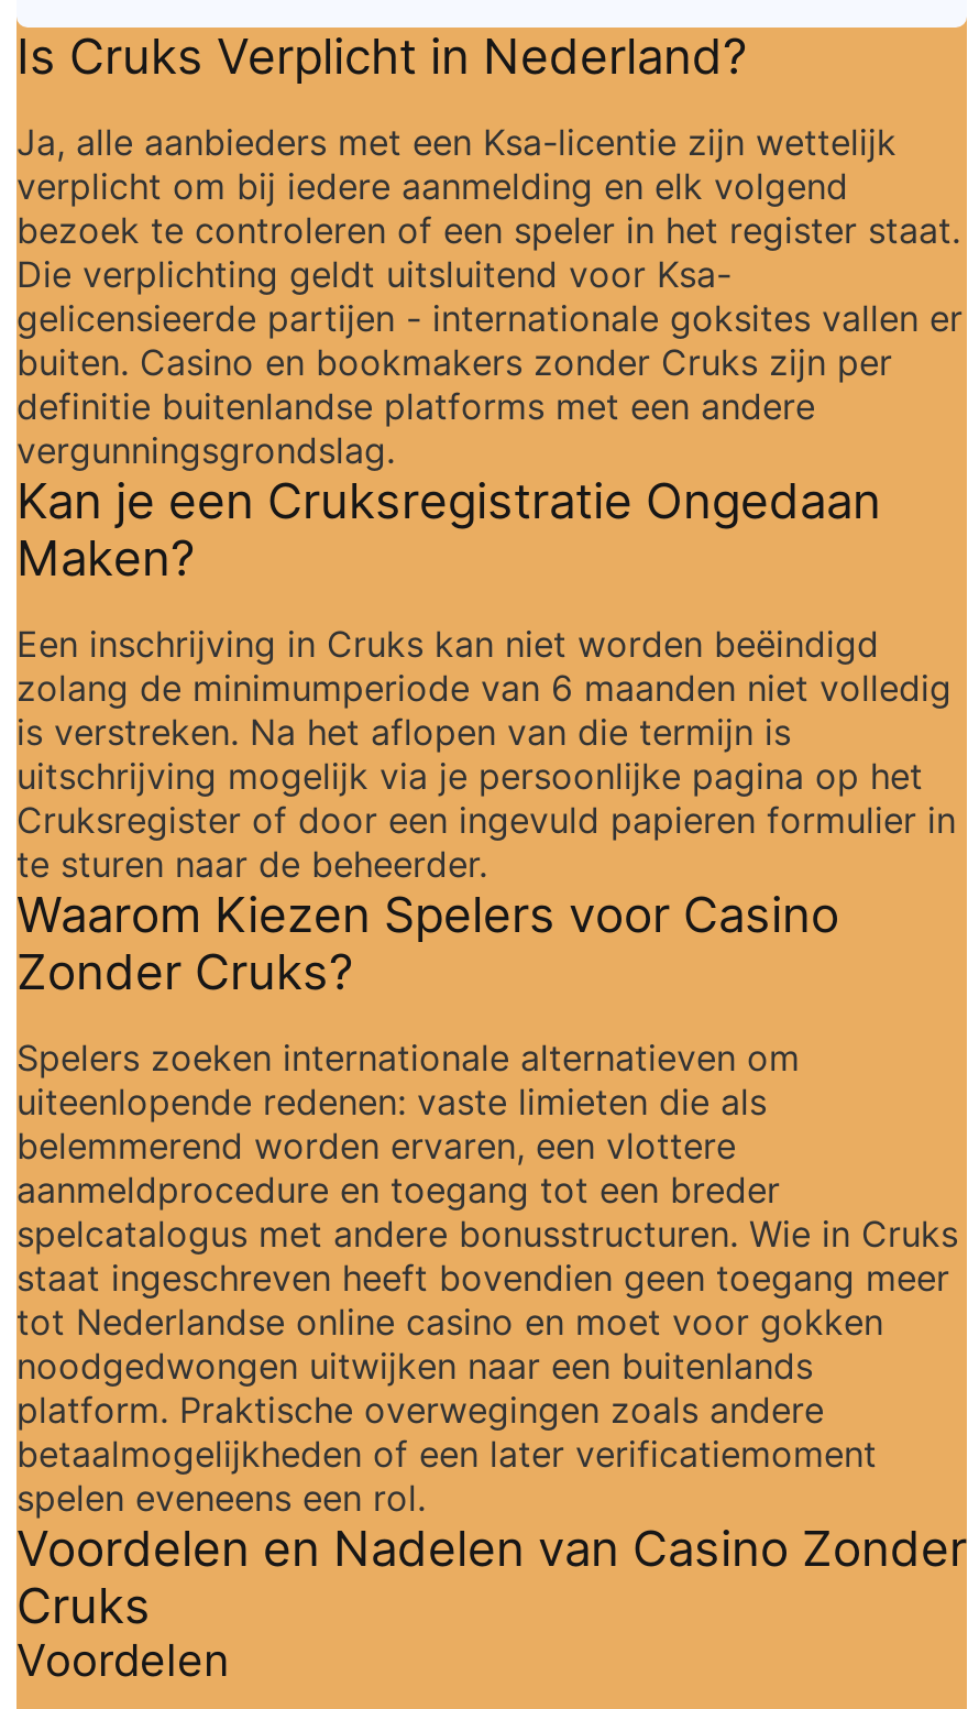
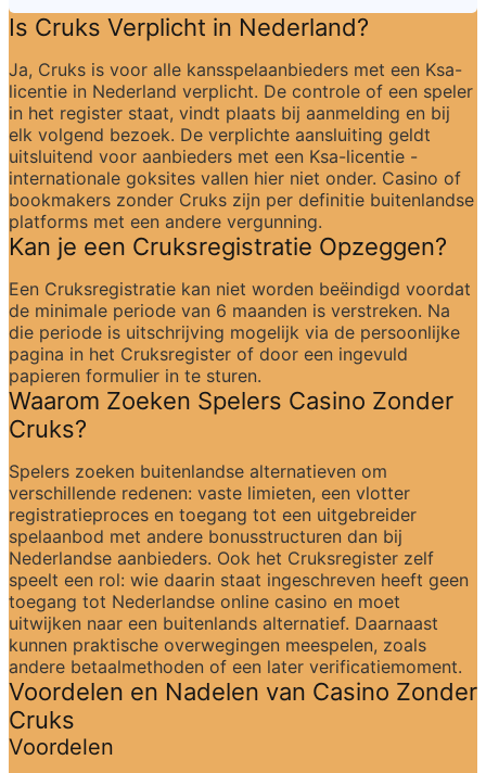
[16,120,963,587] Ja, alle aanbieders met een Ksa-licentie zijn wettelijk | verplicht om bij iedere aanmelding en elk volgend | bezoek te controleren of een speler in het register staat. | Die verplichting geldt uitsluitend voor Ksa- | gelicensieerde partijen - internationale goksites vallen er | buiten. Casino en bookmakers zonder Cruks zijn per | definitie buitenlandse platforms met een andere | vergunningsgrondslag. | Kan je een Cruksregistratie Ongedaan | Maken? -> [9,59,474,261] Ja, Cruks is voor alle kansspelaanbieders met een Ksa- | licentie in Nederland verplicht. De controle of een speler | in het register staat, vindt plaats bij aanmelding en bij | elk volgend bezoek. De verplichte aansluiting geldt | uitsluitend voor aanbieders met een Ksa-licentie - | internationale goksites vallen hier niet onder. Casino of | bookmakers zonder Cruks zijn per definitie buitenlandse | platforms met een andere vergunning. | Kan je een Cruksregistratie Opzeggen?
[16,622,956,1000] Een inschrijving in Cruks kan niet worden beëindigd | zolang de minimumperiode van 6 maanden niet volledig | is verstreken. Na het aflopen van die termijn is | uitschrijving mogelijk via je persoonlijke pagina op het | Cruksregister of door een ingevuld papieren formulier in | te sturen naar de beheerder. | Waarom Kiezen Spelers voor Casino | Zonder Cruks? -> [9,278,471,443] Een Cruksregistratie kan niet worden beëindigd voordat | de minimale periode van 6 maanden is verstreken. Na | die periode is uitschrijving mogelijk via de persoonlijke | pagina in het Cruksregister of door een ingevuld | papieren formulier in te sturen. | Waarom Zoeken Spelers Casino Zonder | Cruks?
[16,1036,958,1520] Spelers zoeken internationale alternatieven om | uiteenlopende redenen: vaste limieten die als | belemmerend worden ervaren, een vlottere | aanmeldprocedure en toegang tot een breder | spelcatalogus met andere bonusstructuren. Wie in Cruks | staat ingeschreven heeft bovendien geen toegang meer | tot Nederlandse online casino en moet voor gokken | noodgedwongen uitwijken naar een buitenlands | platform. Praktische overwegingen zoals andere | betaalmogelijkheden of een later verificatiemoment | spelen eveneens een rol. -> [9,460,469,677] Spelers zoeken buitenlandse alternatieven om | verschillende redenen: vaste limieten, een vlotter | registratieproces en toegang tot een uitgebreider | spelaanbod met andere bonusstructuren dan bij | Nederlandse aanbieders. Ook het Cruksregister zelf | speelt een rol: wie daarin staat ingeschreven heeft geen | toegang tot Nederlandse online casino en moet | uitwijken naar een buitenlands alternatief. Daarnaast | kunnen praktische overwegingen meespelen, zoals | andere betaalmethoden of een later verificatiemoment.

